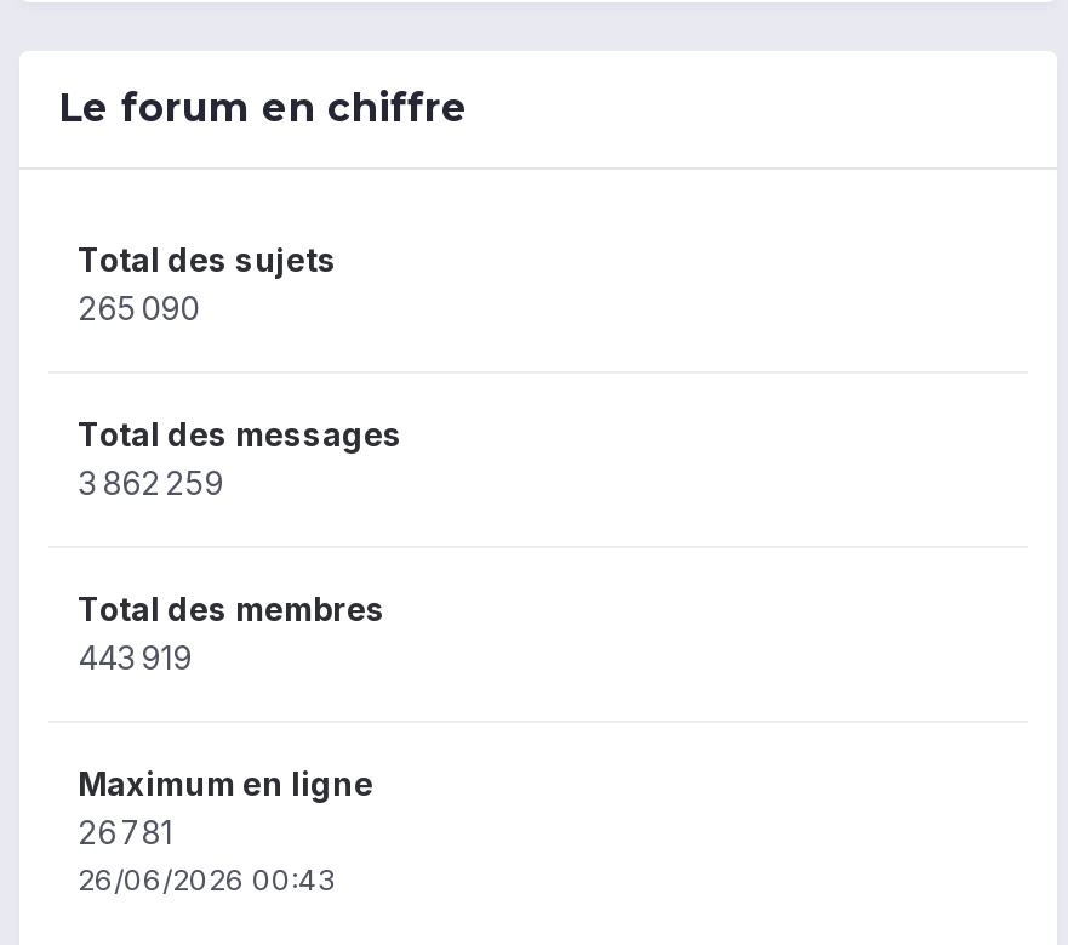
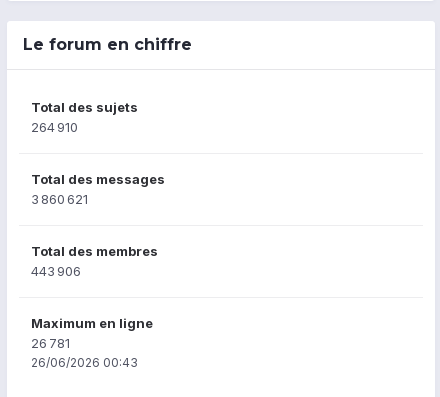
[78,289,199,328] 265 090 -> [31,119,78,135] 264 910
[78,463,223,502] 3 862 259 -> [31,191,88,207] 3 860 621
[78,638,192,677] 443 919 -> [31,263,81,279] 443 906

